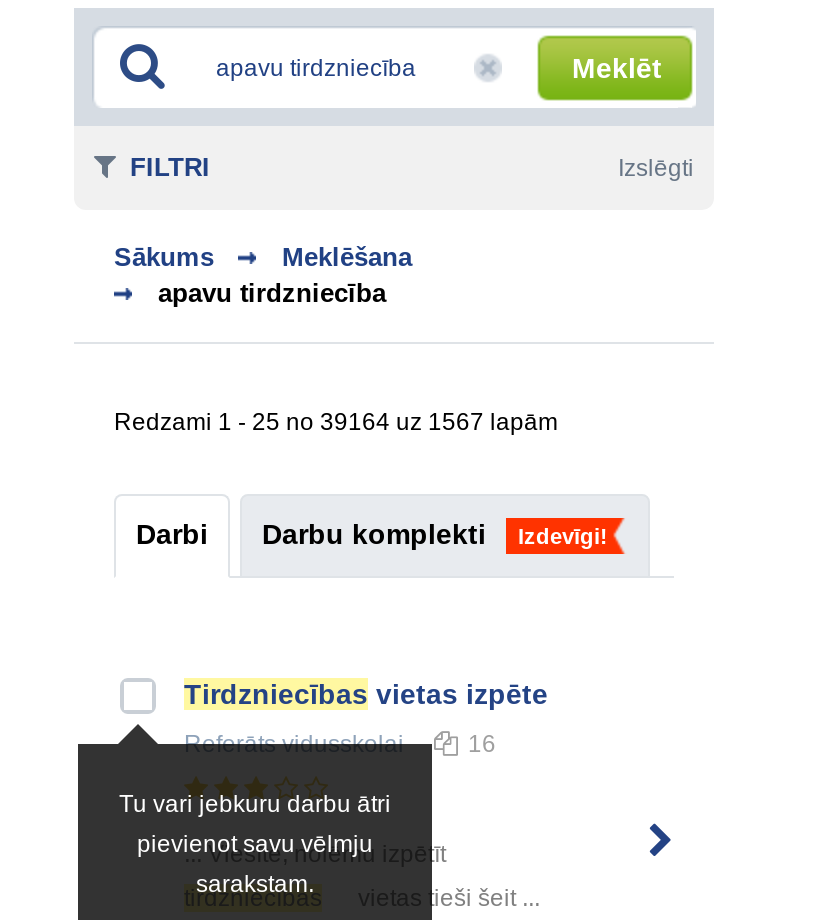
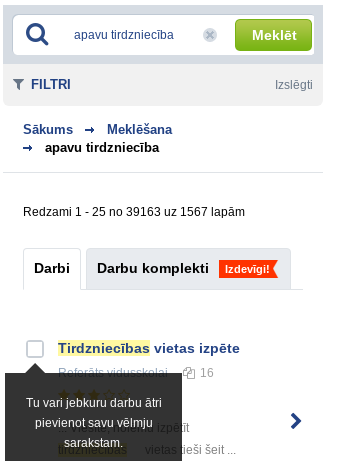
[114,408,558,436] Redzami 1 - 25 no 39164 uz 1567 lapām -> [23,205,245,219] Redzami 1 - 25 no 39163 uz 1567 lapām

